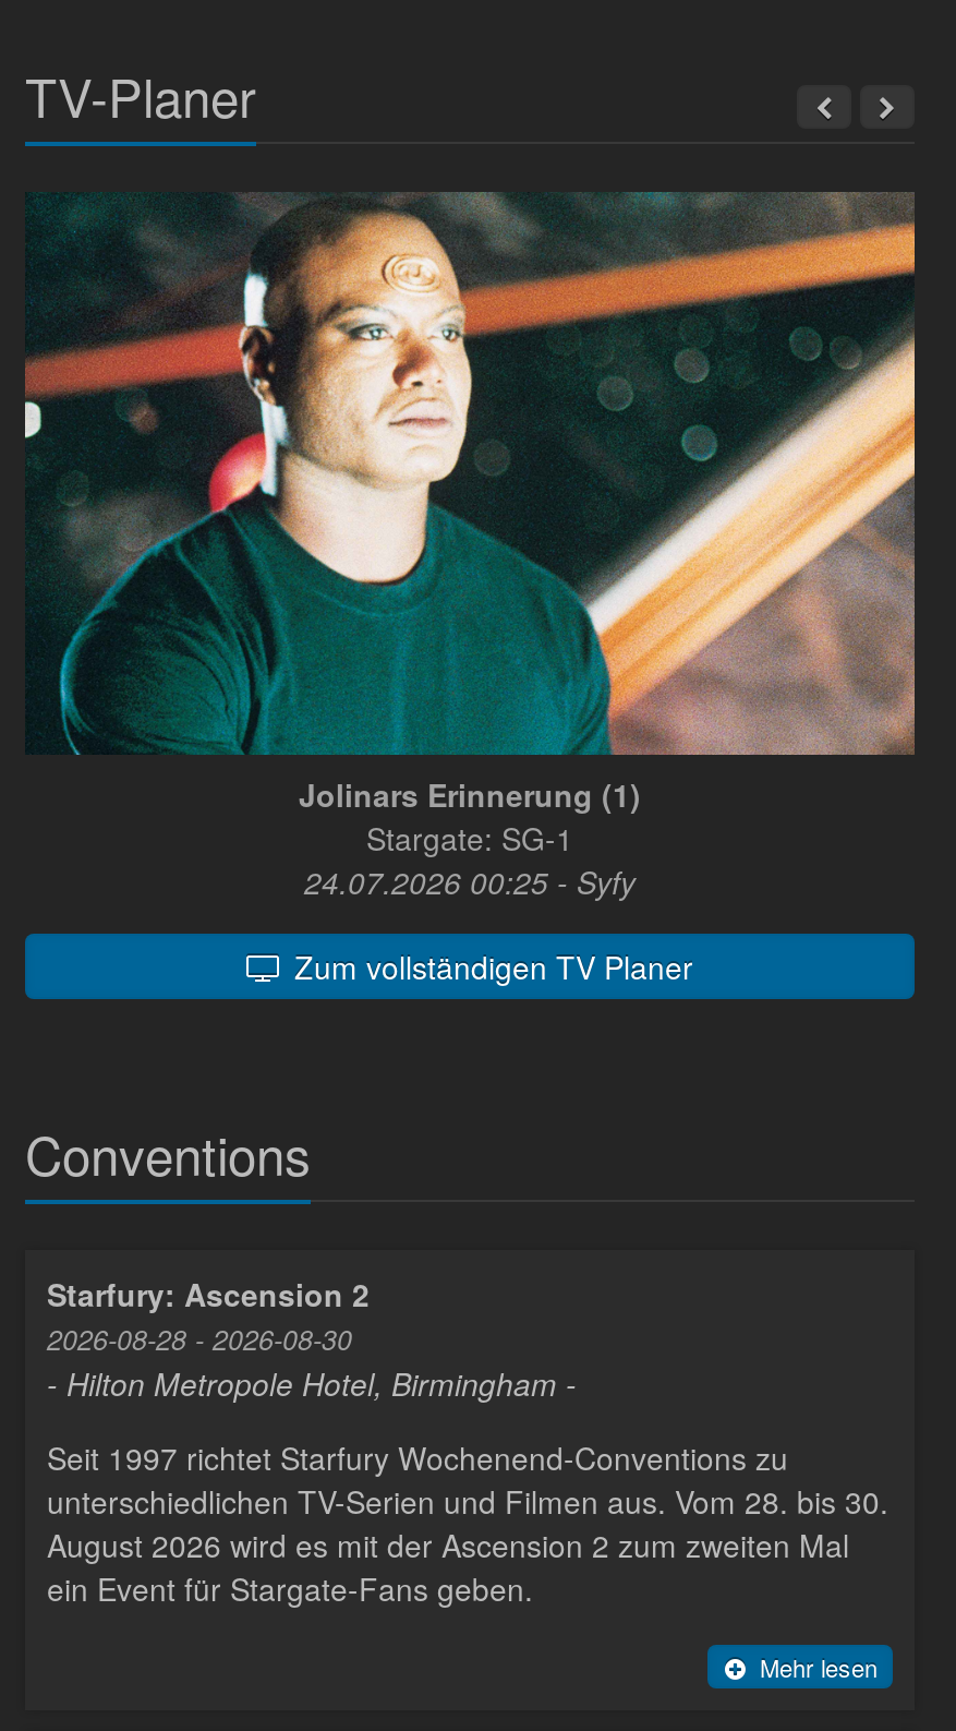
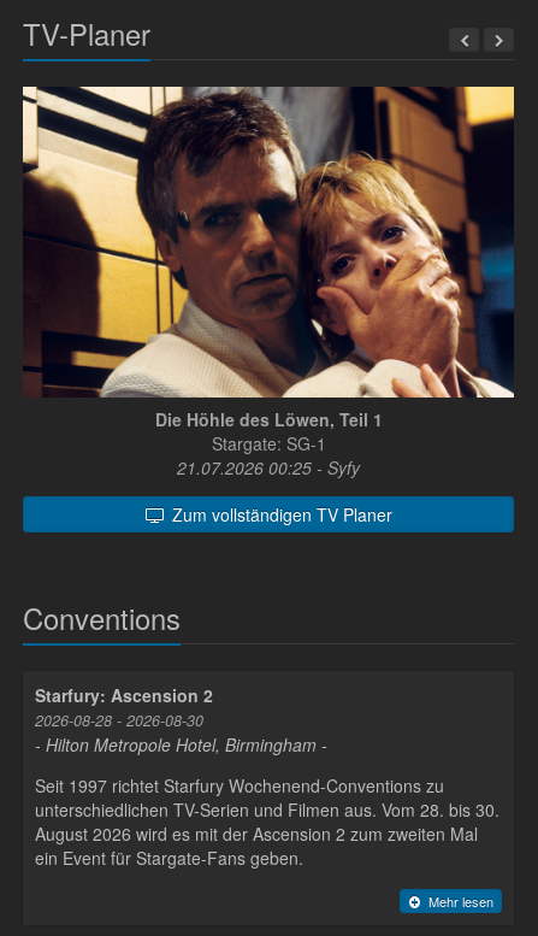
[23,192,917,816] [image] | Jolinars Erinnerung (1) -> [22,86,515,431] [image] | Die Höhle des Löwen, Teil 1
[304,860,636,903] 24.07.2026 00:25 - Syfy -> [177,455,360,479] 21.07.2026 00:25 - Syfy

